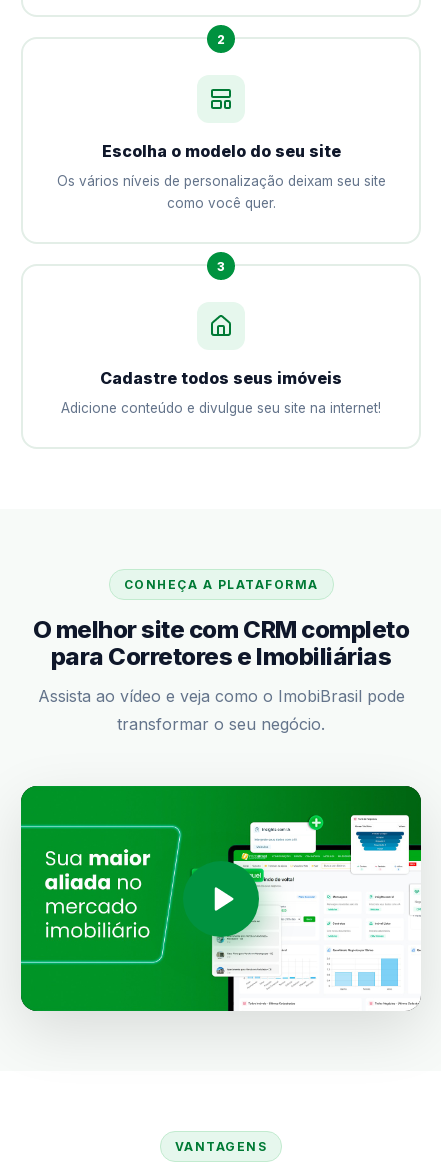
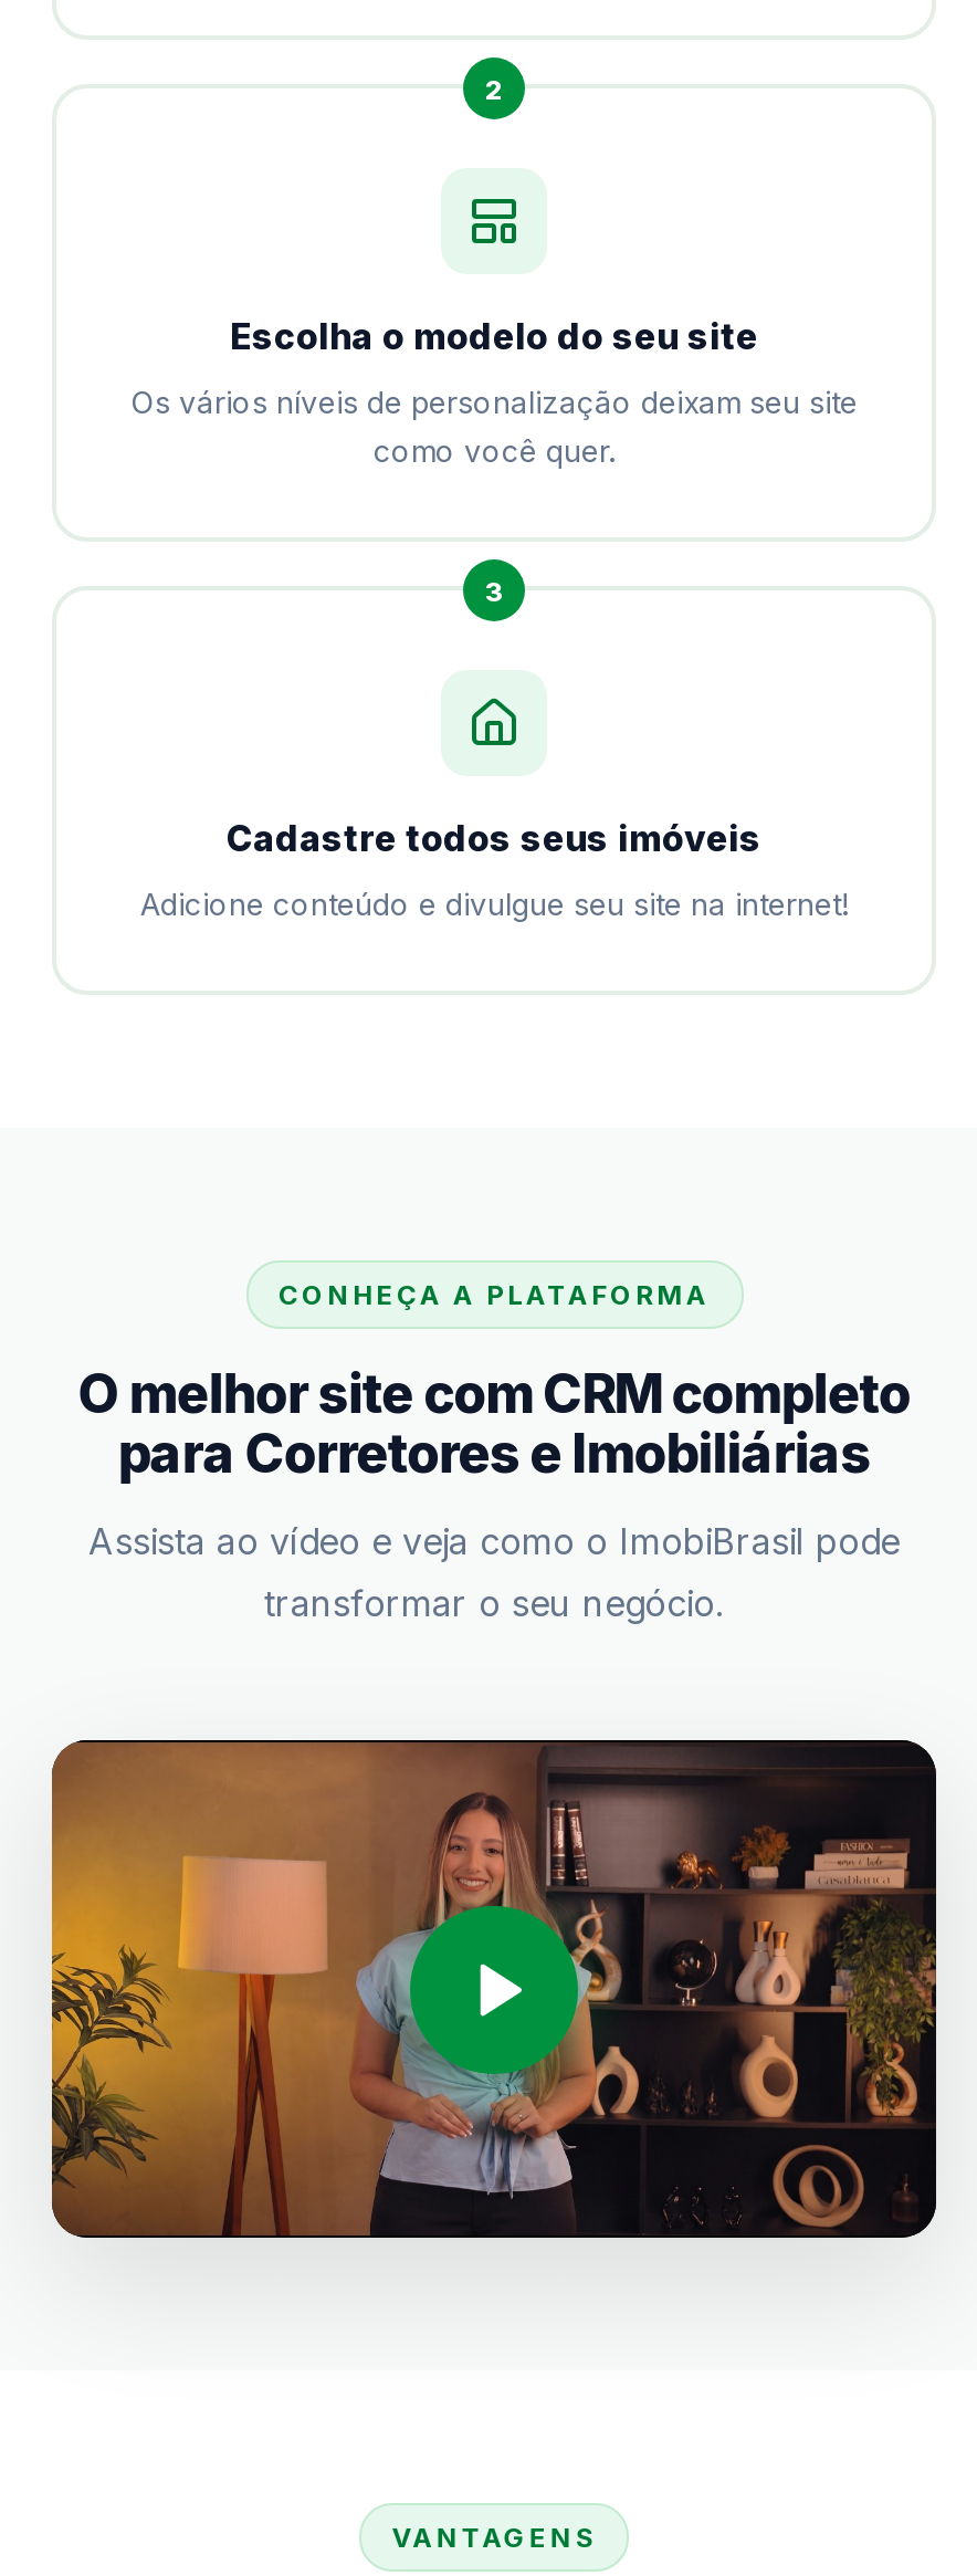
[20,785,422,1012] [image] -> [50,1738,938,2240] [image]

